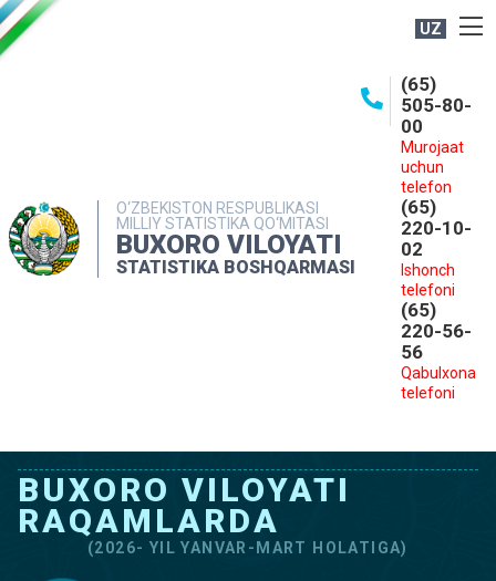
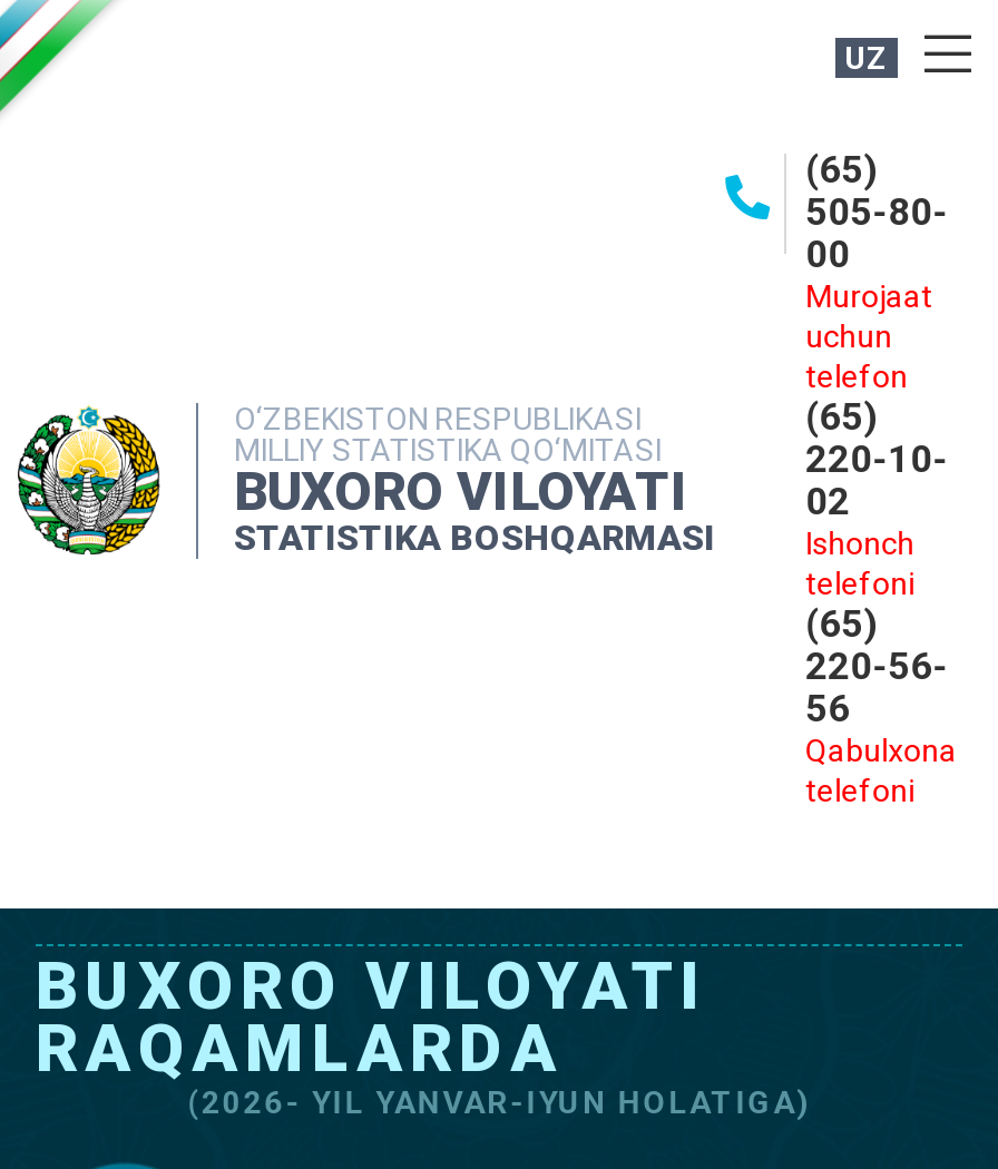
[88,539,408,557] (2026- YIL YANVAR-MART HOLATIGA) -> [187,1084,811,1120] (2026- YIL YANVAR-IYUN HOLATIGA)

